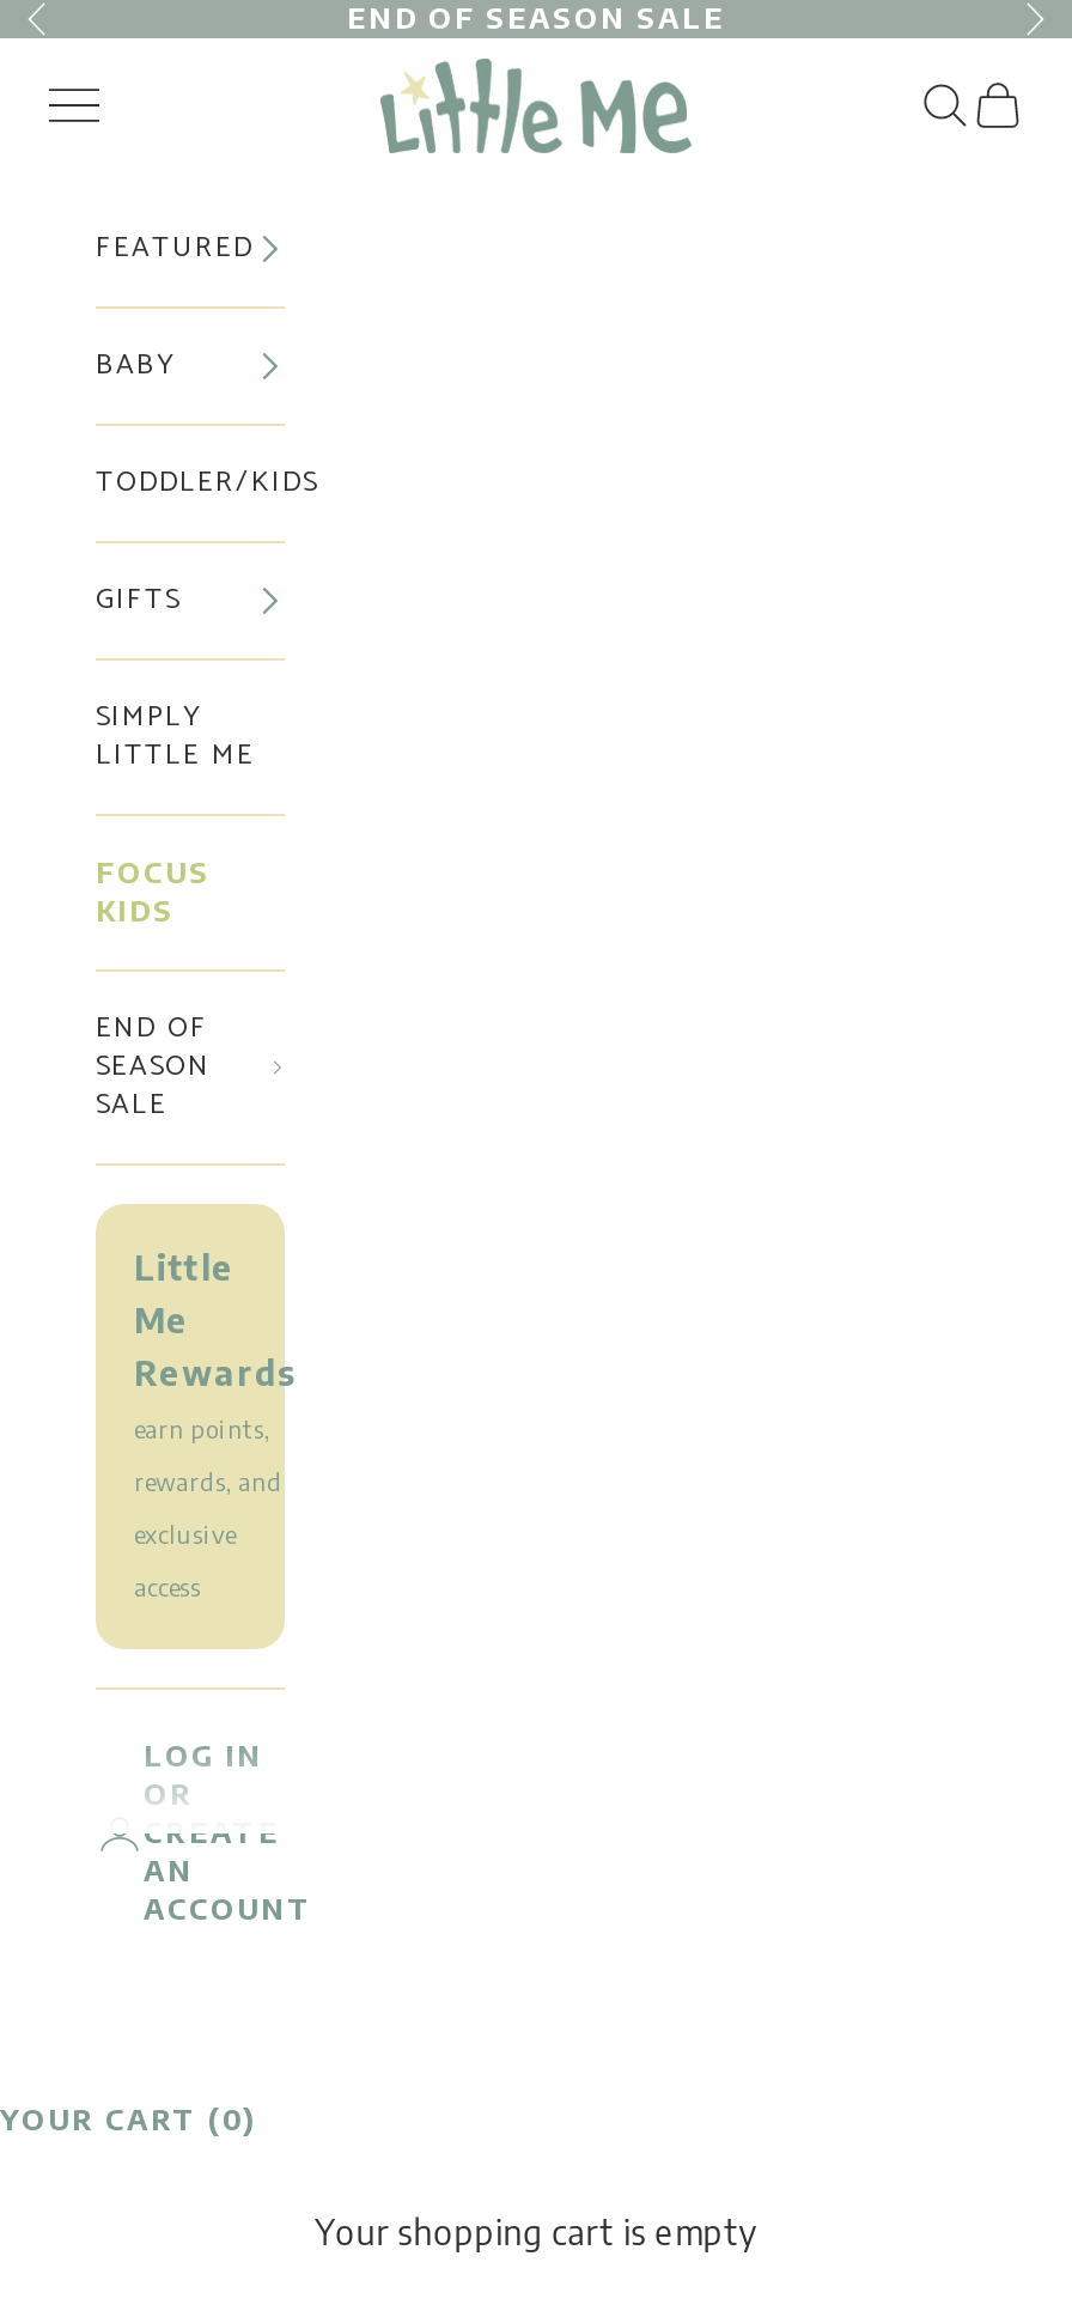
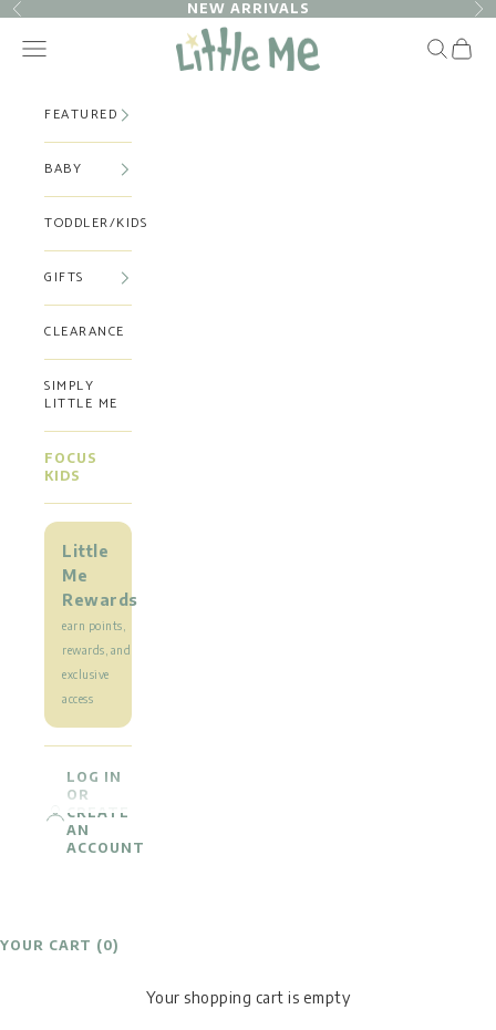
[347,0,725,36] END OF SEASON SALE -> [187,0,309,17] NEW ARRIVALS
none -> [44,321,125,342] CLEARANCE
moved [96,694,255,929] -> [44,375,118,484]: SIMPLY | LITTLE ME | FOCUS | KIDS
[96,1005,211,1127] END OF | SEASON | SALE -> none

